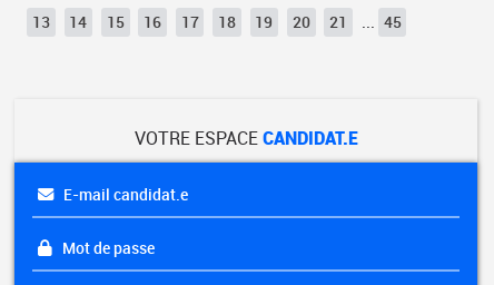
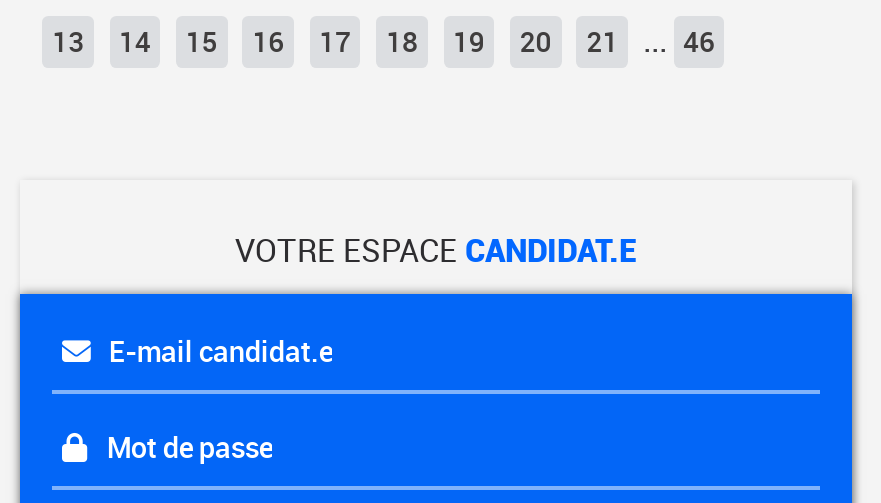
[32,11,401,33] 13 14 15 16 17 18 19 20 21 ... 45 -> [52,22,715,60] 13 14 15 16 17 18 19 20 21 ... 46

